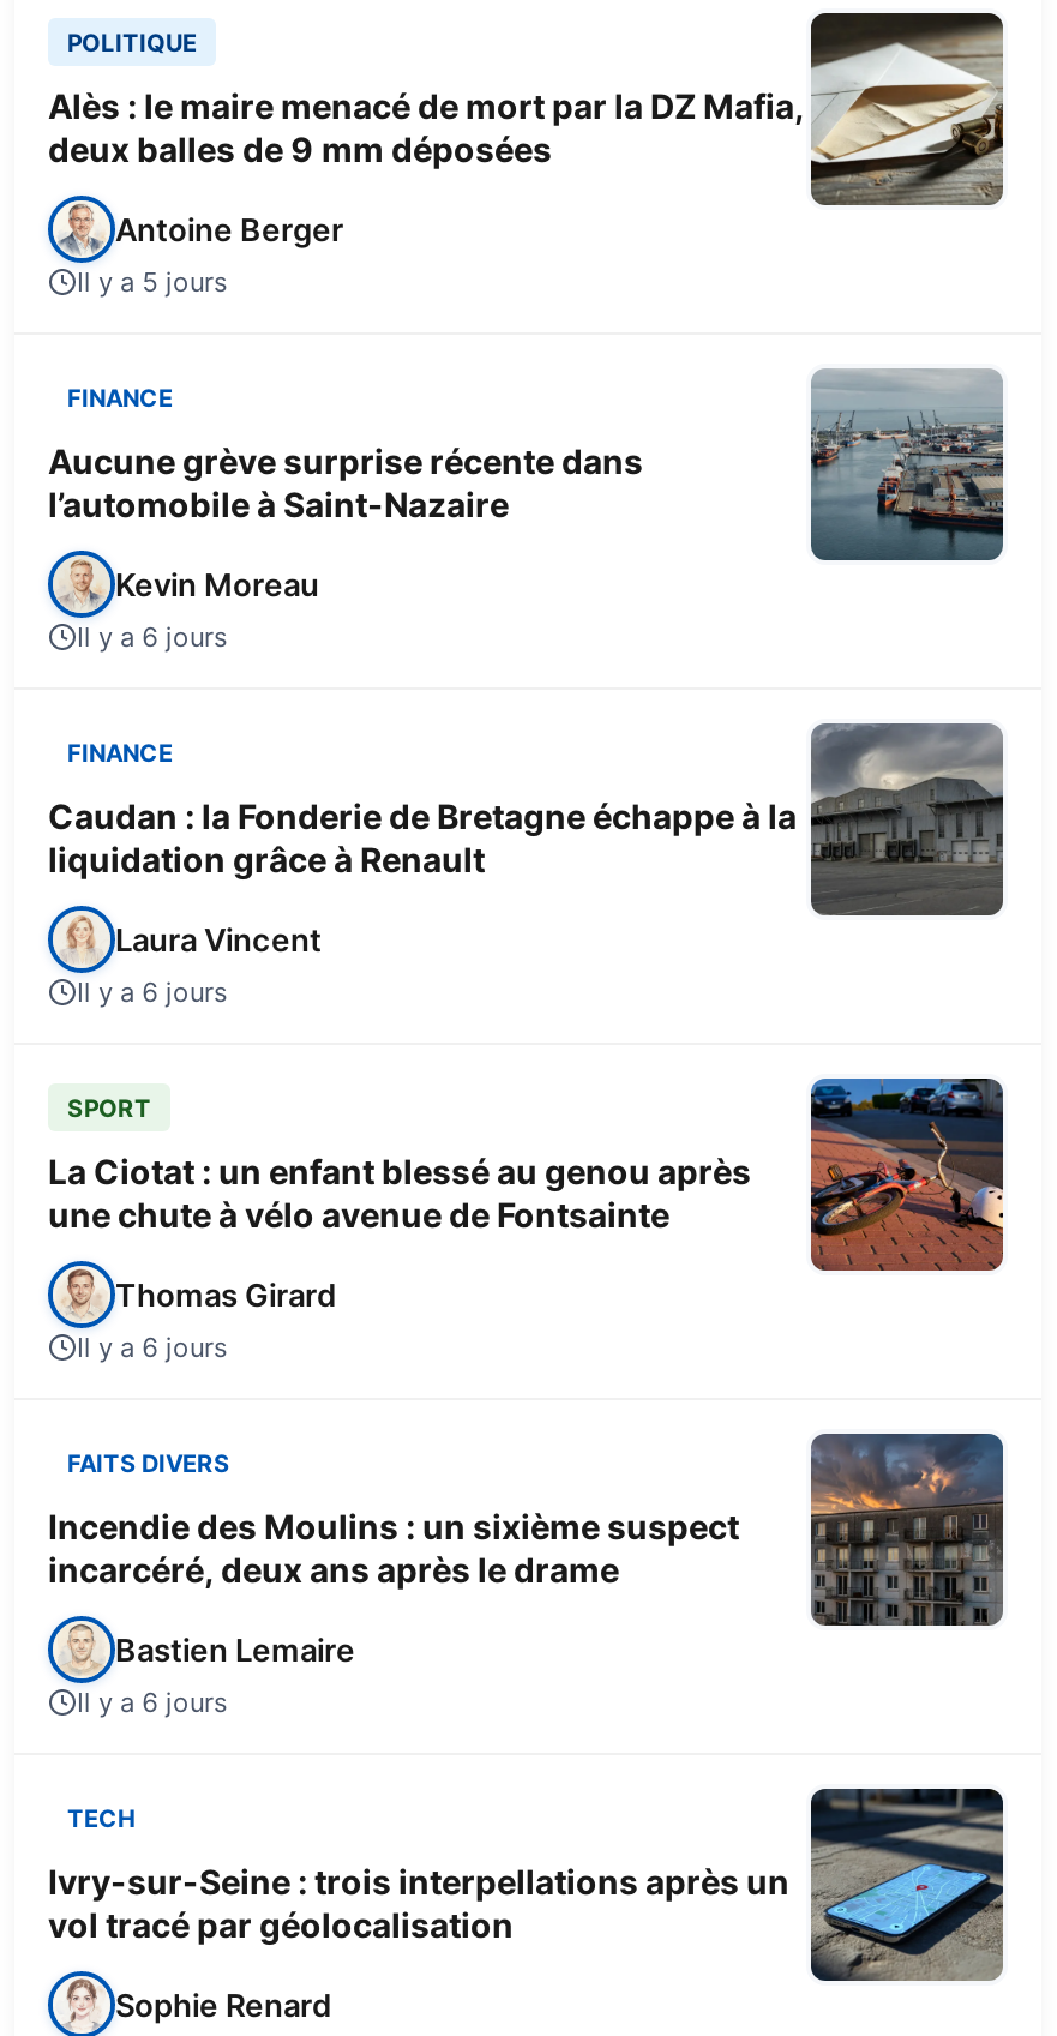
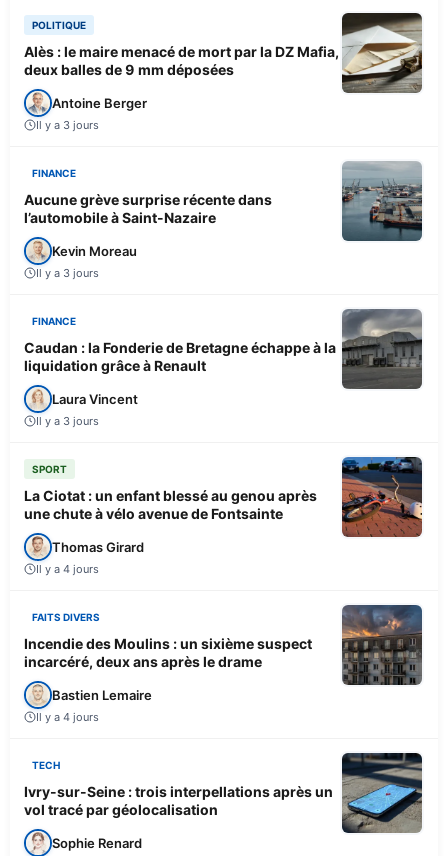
[77,264,228,298] Il y a 5 jours -> [36,118,99,132] Il y a 3 jours
[77,619,228,653] Il y a 6 jours -> [36,266,99,280] Il y a 3 jours
[77,974,228,1008] Il y a 6 jours -> [36,414,99,428] Il y a 3 jours
[77,1330,228,1363] Il y a 6 jours -> [36,562,99,576] Il y a 4 jours
[77,1685,228,1718] Il y a 6 jours -> [36,710,99,724] Il y a 4 jours

